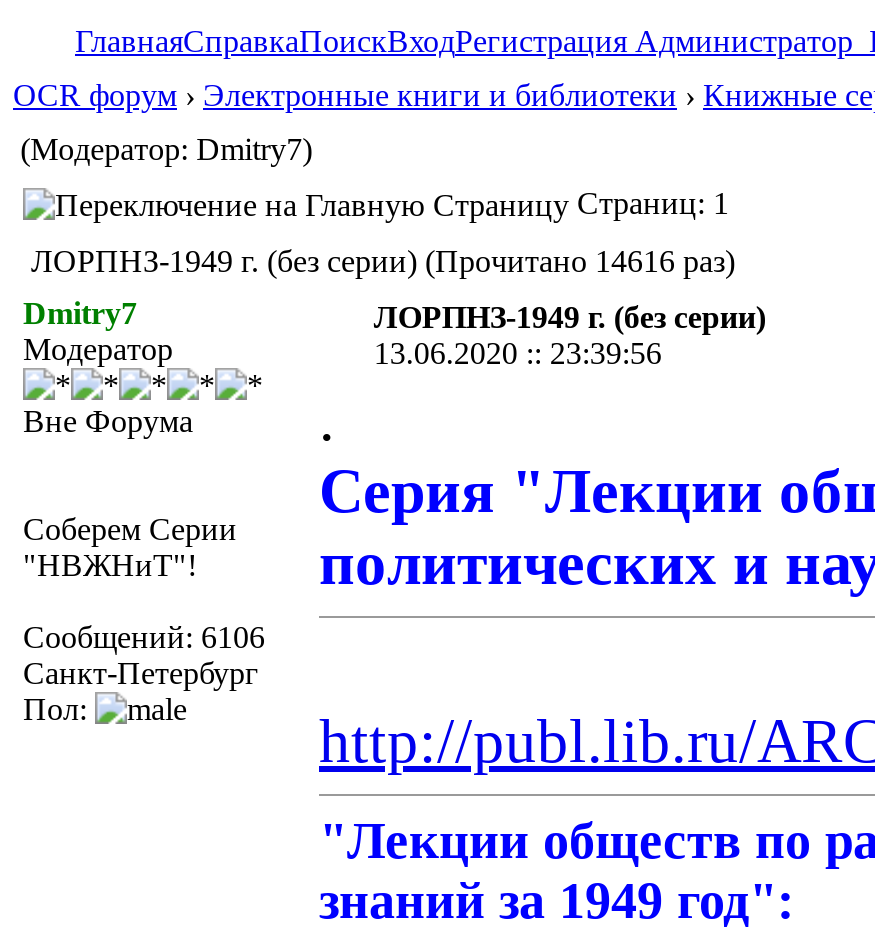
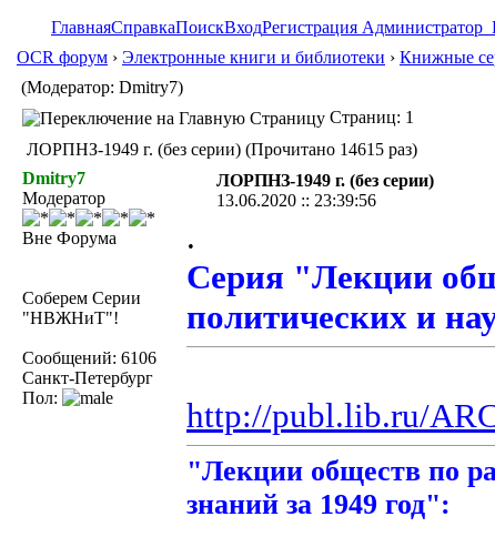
[23,244,735,278] ЛОРПНЗ-1949 г. (без серии) (Прочитано 14616 раз) -> [22,140,417,159] ЛОРПНЗ-1949 г. (без серии) (Прочитано 14615 раз)

